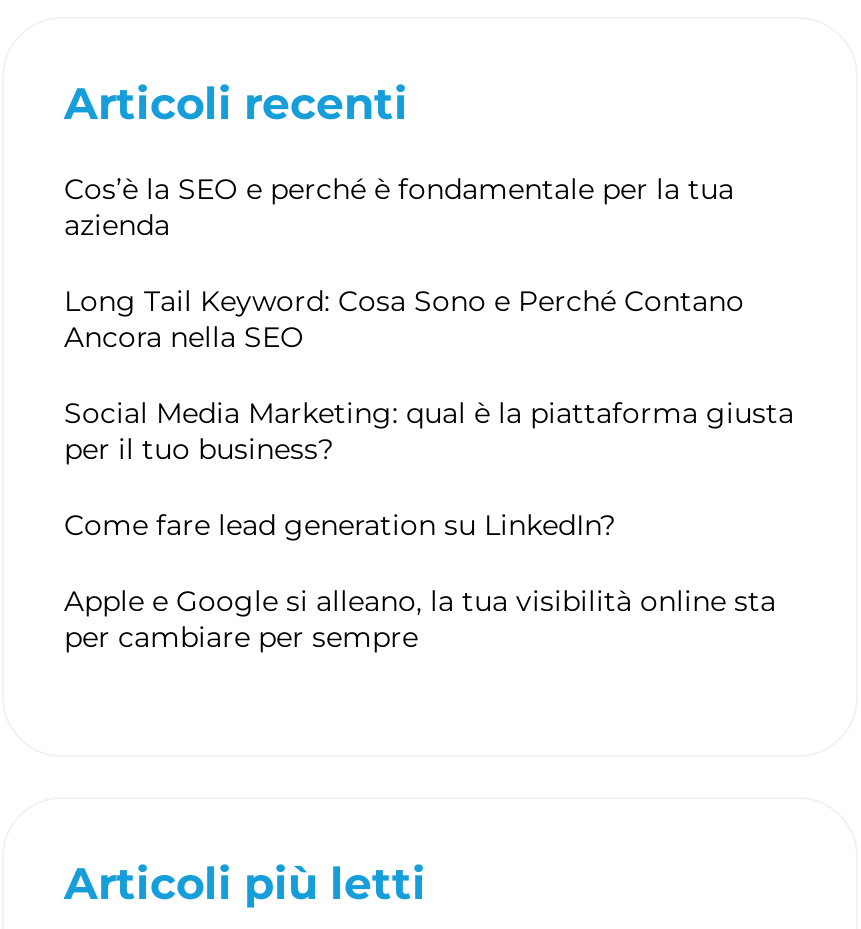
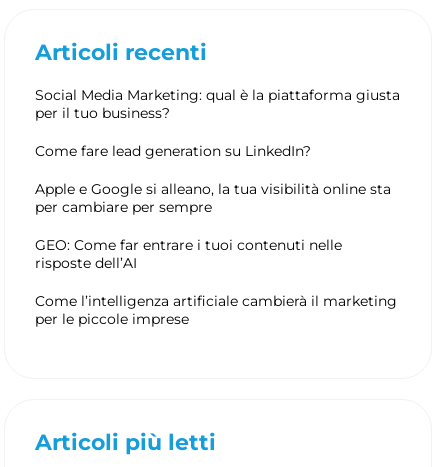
[64,171,744,355] Cos’è la SEO e perché è fondamentale per la tua | azienda | Long Tail Keyword: Cosa Sono e Perché Contano | Ancora nella SEO -> none
moved [64,395,794,655] -> [35,86,400,216]: Social Media Marketing: qual è la piattaforma giusta | per il tuo business? | Come fare lead generation su LinkedIn? | Apple e Google si alleano, la tua visibilità online sta | per cambiare per sempre
none -> [35,236,397,328] GEO: Come far entrare i tuoi contenuti nelle | risposte dell’AI | Come l’intelligenza artificiale cambierà il marketing | per le piccole imprese

